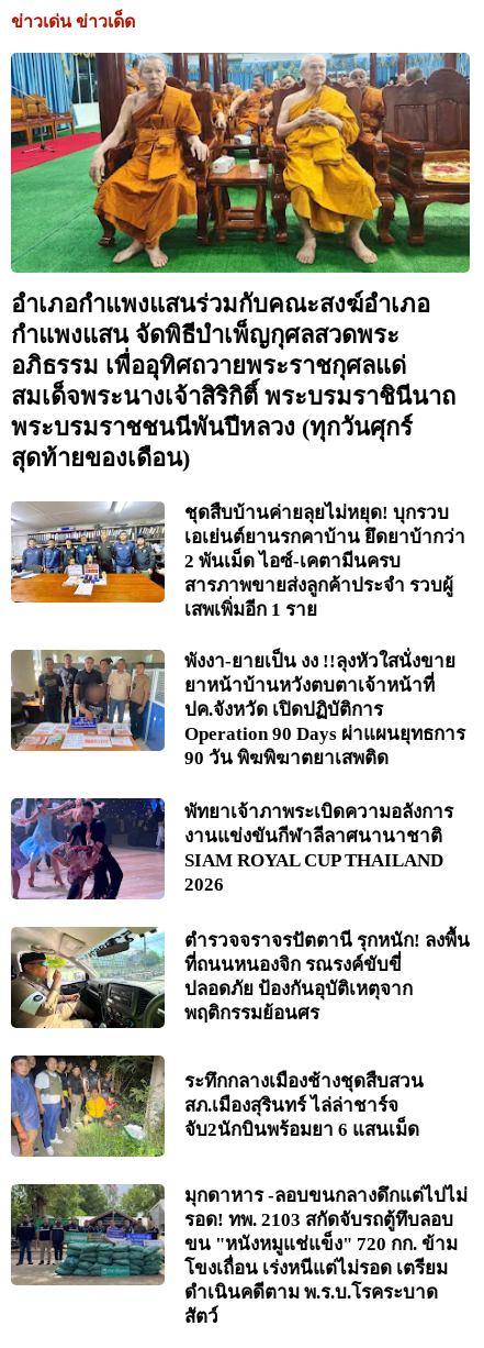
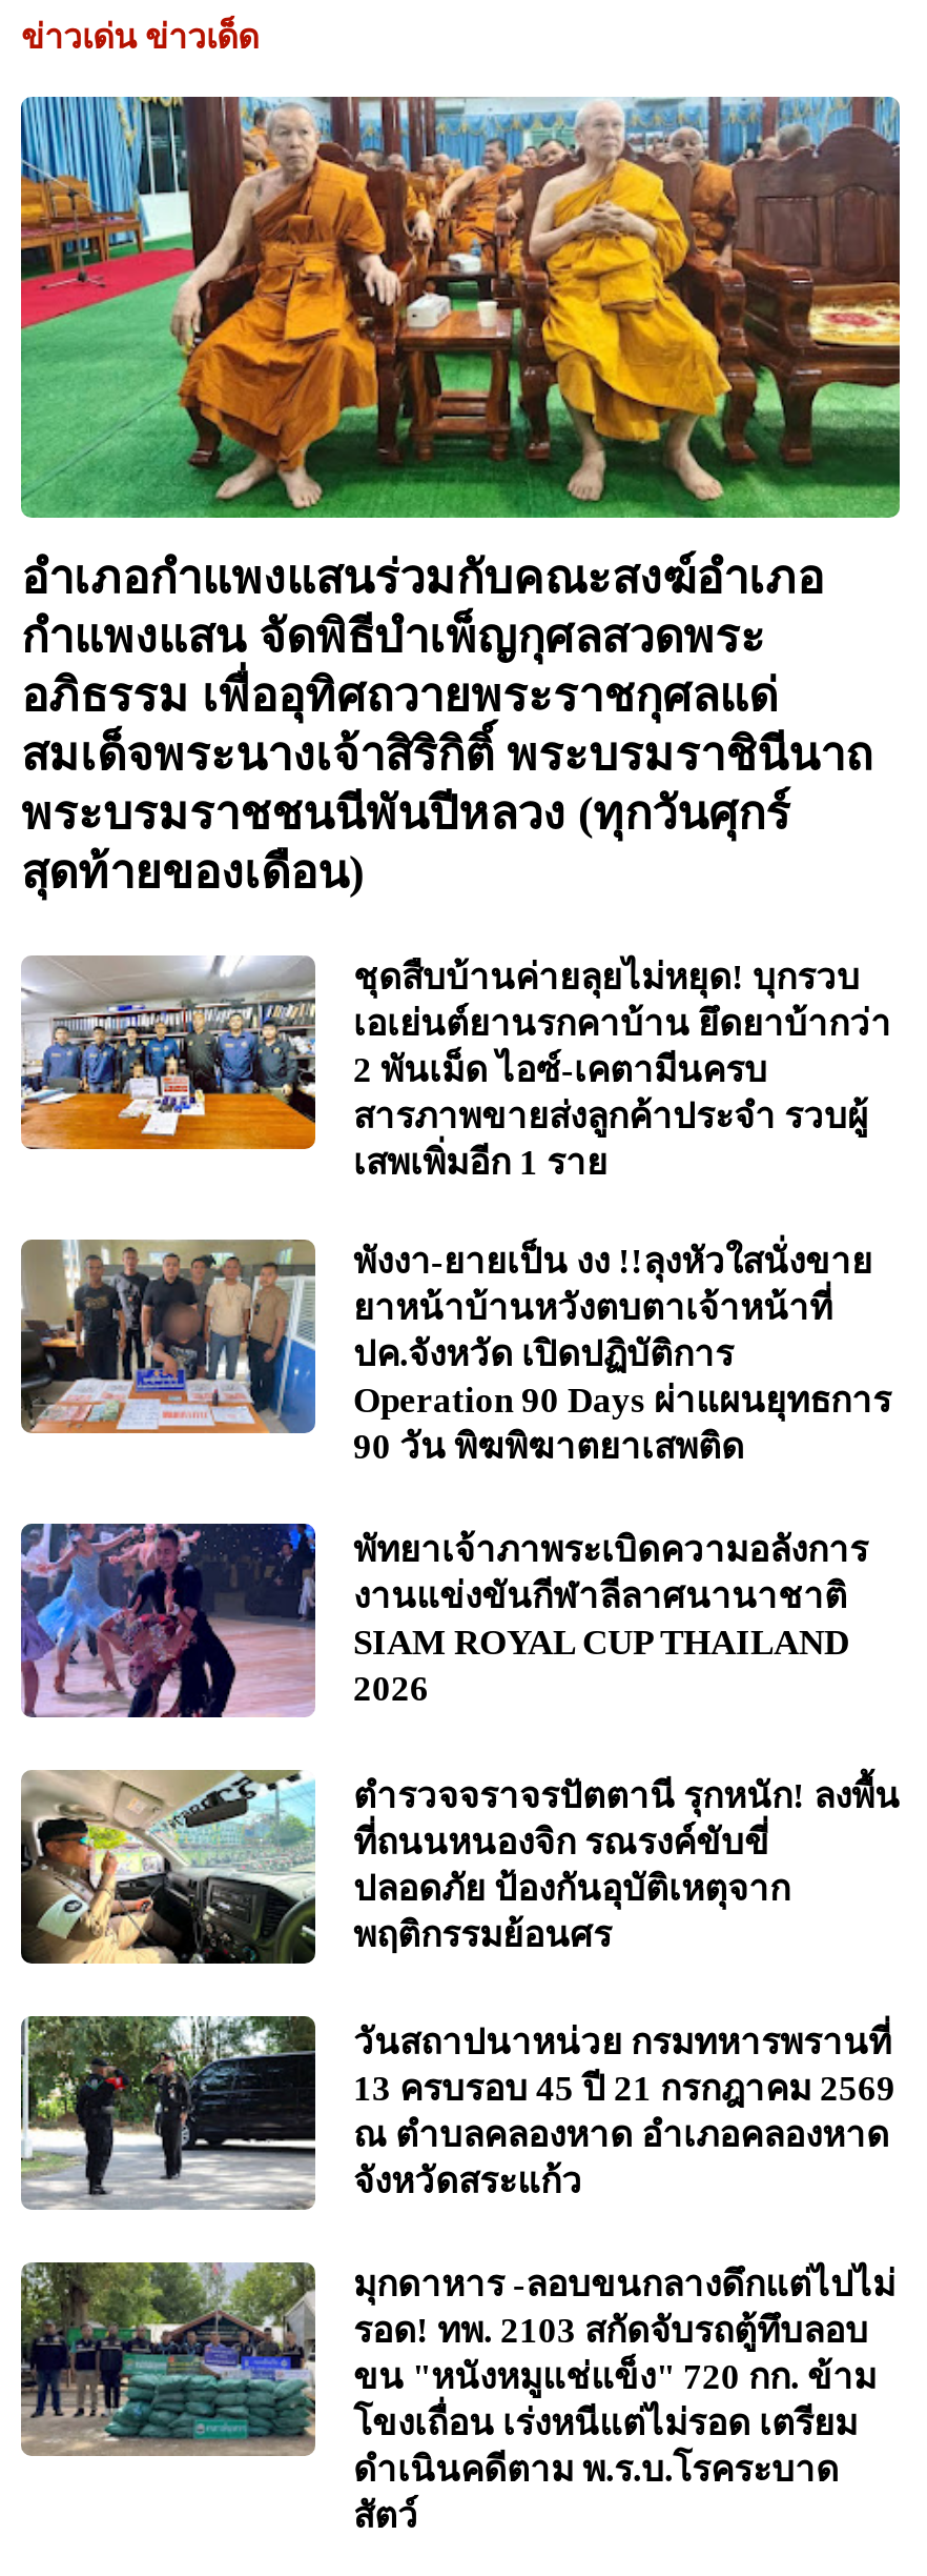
[10,1054,424,1157] [image] | ระทึกกลางเมืองช้างชุดสืบสวน | สภ.เมืองสุรินทร์ ไล่ล่าชาร์จ | จับ2นักบินพร้อมยา 6 แสนเม็ด -> [19,2014,895,2210] [image] | วันสถาปนาหน่วย กรมทหารพรานที่ | 13 ครบรอบ 45 ปี 21 กรกฎาคม 2569 | ณ ตำบลคลองหาด อำเภอคลองหาด | จังหวัดสระแก้ว

